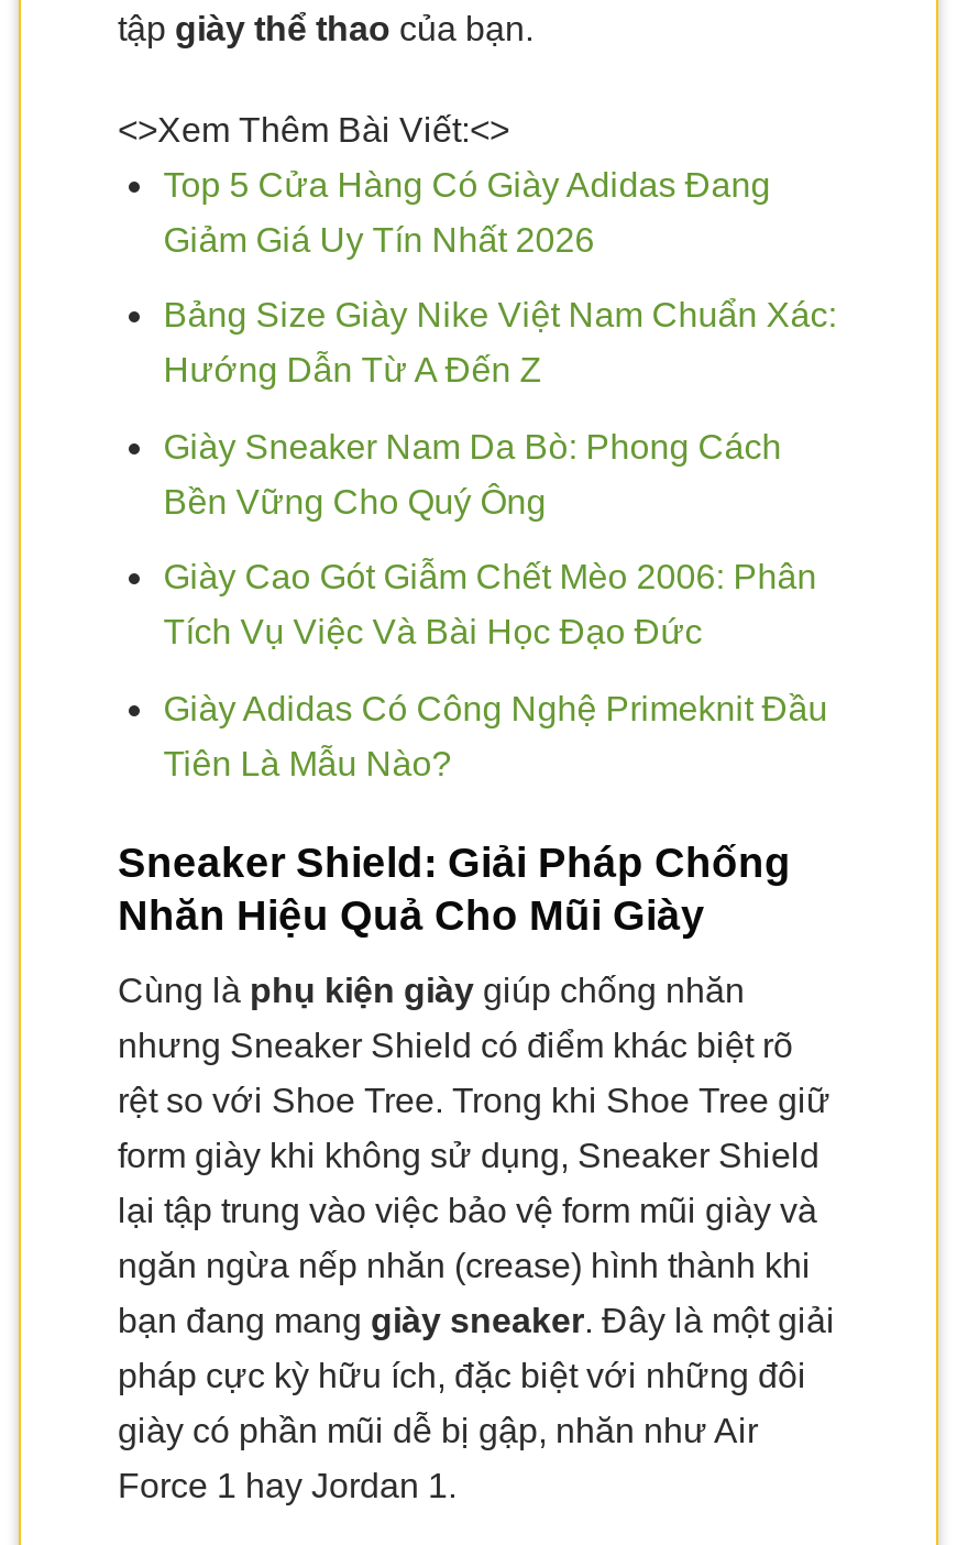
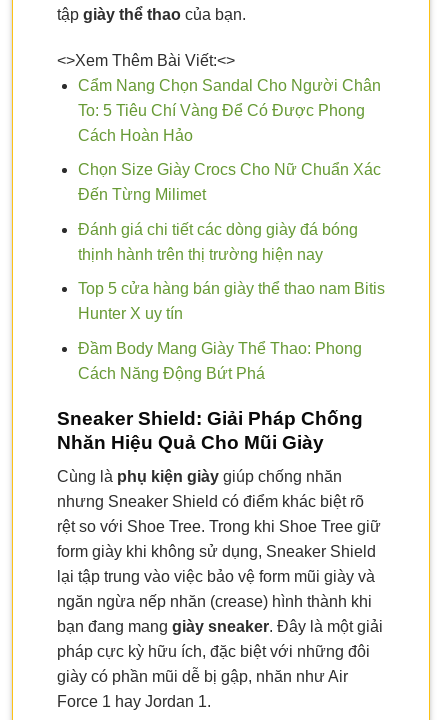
[163,165,837,782] Top 5 Cửa Hàng Có Giày Adidas Đang | Giảm Giá Uy Tín Nhất 2026 | Bảng Size Giày Nike Việt Nam Chuẩn Xác: | Hướng Dẫn Từ A Đến Z | Giày Sneaker Nam Da Bò: Phong Cách | Bền Vững Cho Quý Ông | Giày Cao Gót Giẫm Chết Mèo 2006: Phân | Tích Vụ Việc Và Bài Học Đạo Đức | Giày Adidas Có Công Nghệ Primeknit Đầu | Tiên Là Mẫu Nào? -> [78,77,385,382] Cẩm Nang Chọn Sandal Cho Người Chân | To: 5 Tiêu Chí Vàng Để Có Được Phong | Cách Hoàn Hảo | Chọn Size Giày Crocs Cho Nữ Chuẩn Xác | Đến Từng Milimet | Đánh giá chi tiết các dòng giày đá bóng | thịnh hành trên thị trường hiện nay | Top 5 cửa hàng bán giày thể thao nam Bitis | Hunter X uy tín | Đầm Body Mang Giày Thể Thao: Phong | Cách Năng Động Bứt Phá

